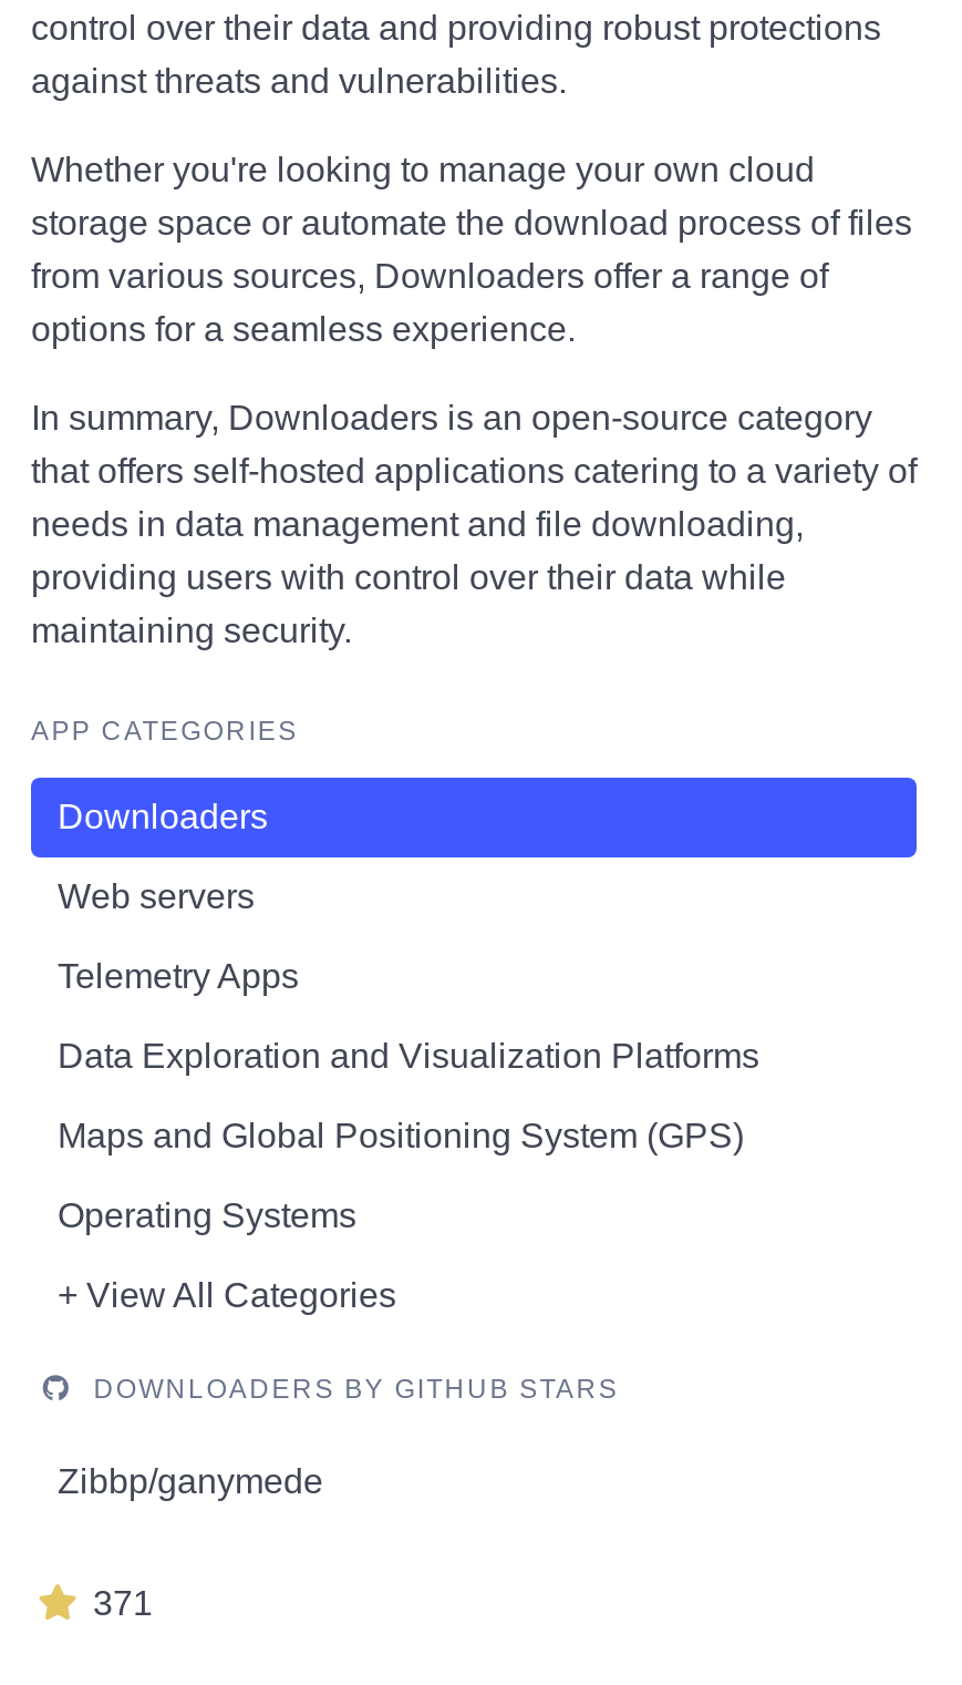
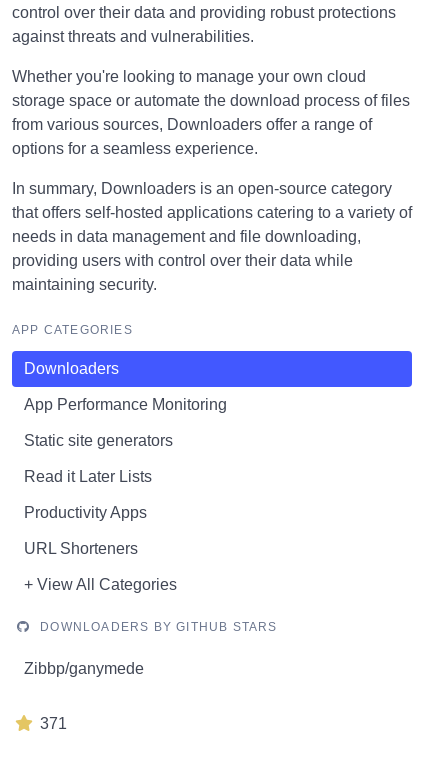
[58,877,255,915] Web servers -> [24,396,227,413] App Performance Monitoring
[58,957,299,995] Telemetry Apps -> [24,432,173,449] Static site generators
[58,1037,759,1075] Data Exploration and Visualization Platforms -> [24,468,152,485] Read it Later Lists
[58,1117,744,1154] Maps and Global Positioning System (GPS) -> [24,504,147,521] Productivity Apps
[58,1196,356,1234] Operating Systems -> [24,540,138,557] URL Shorteners

